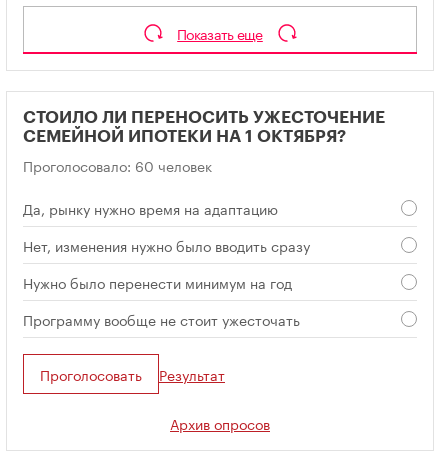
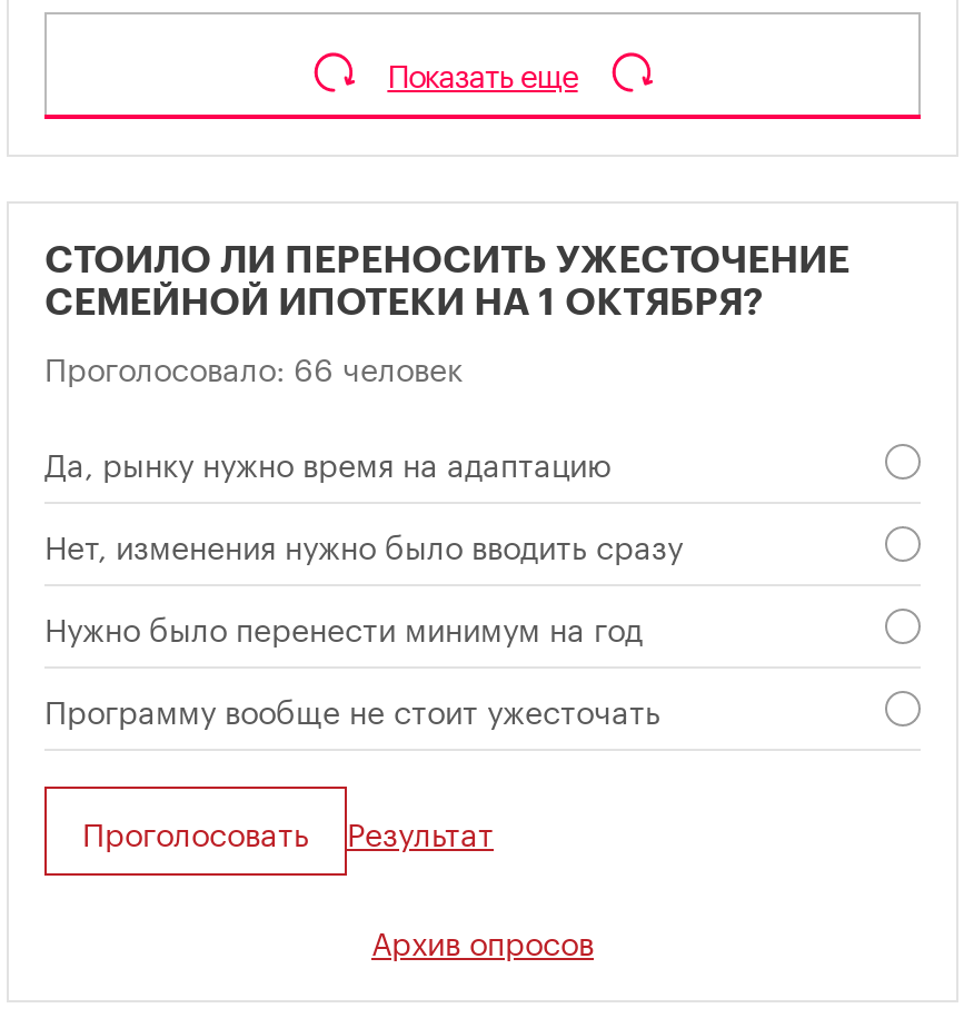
[23,154,212,176] Проголосовало: 60 человек -> [44,342,463,391] Проголосовало: 66 человек

